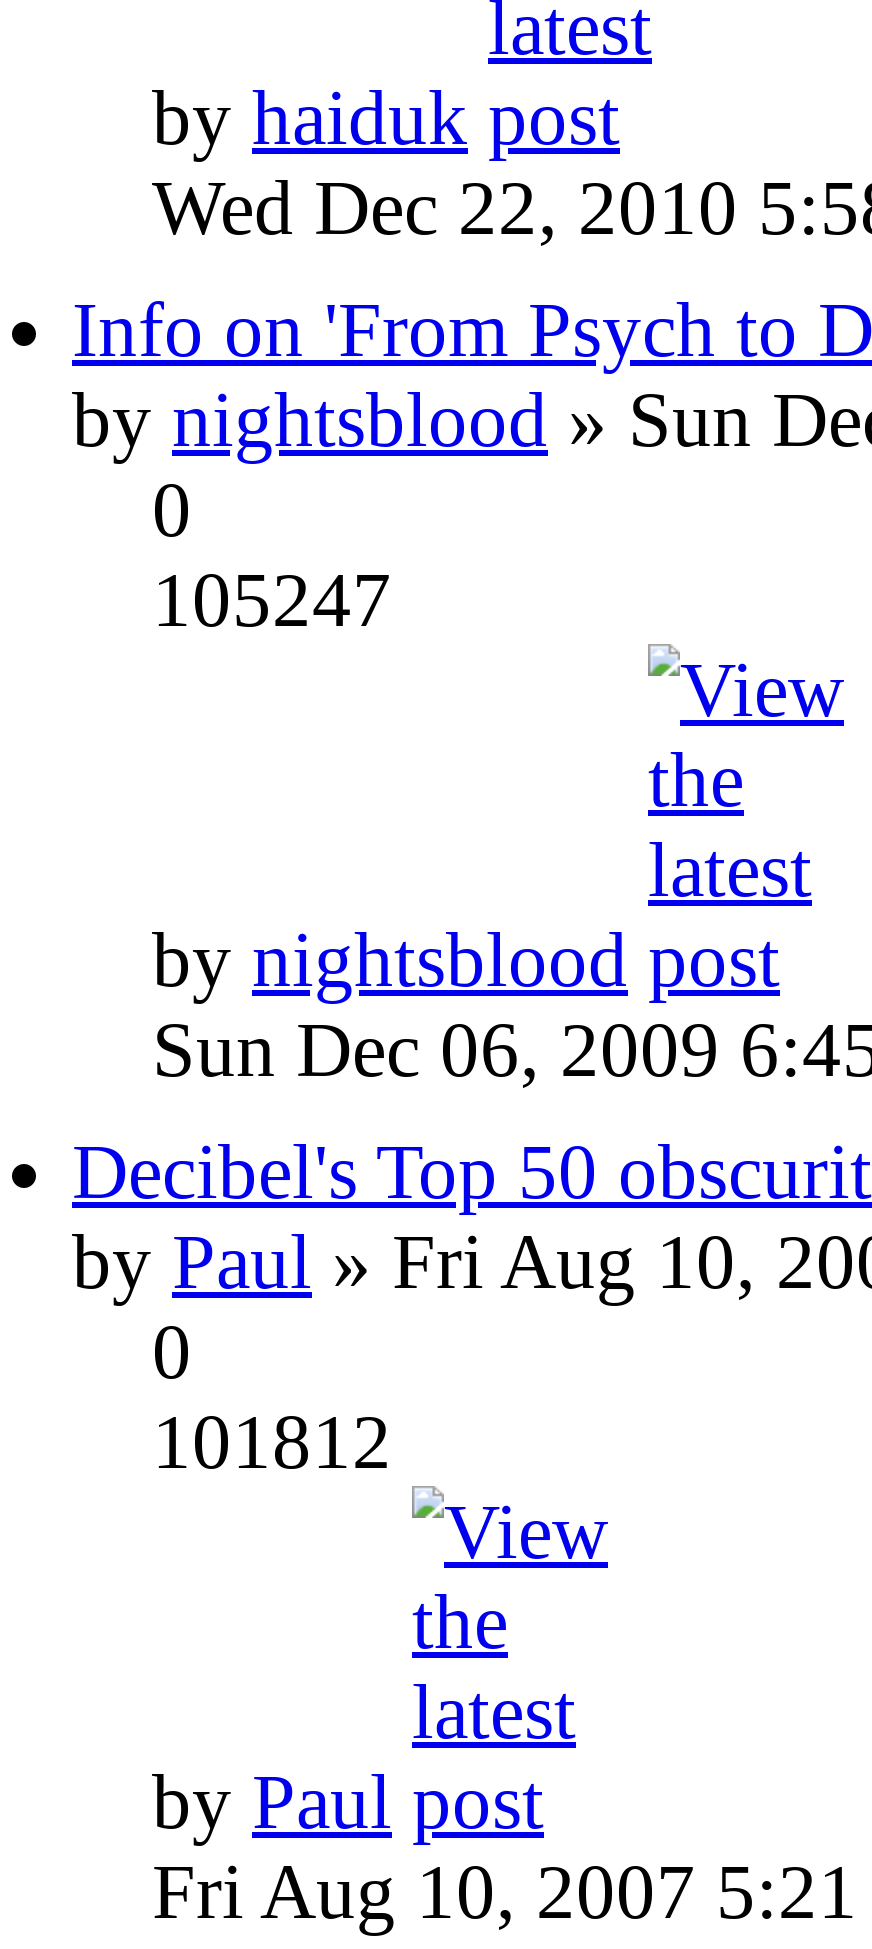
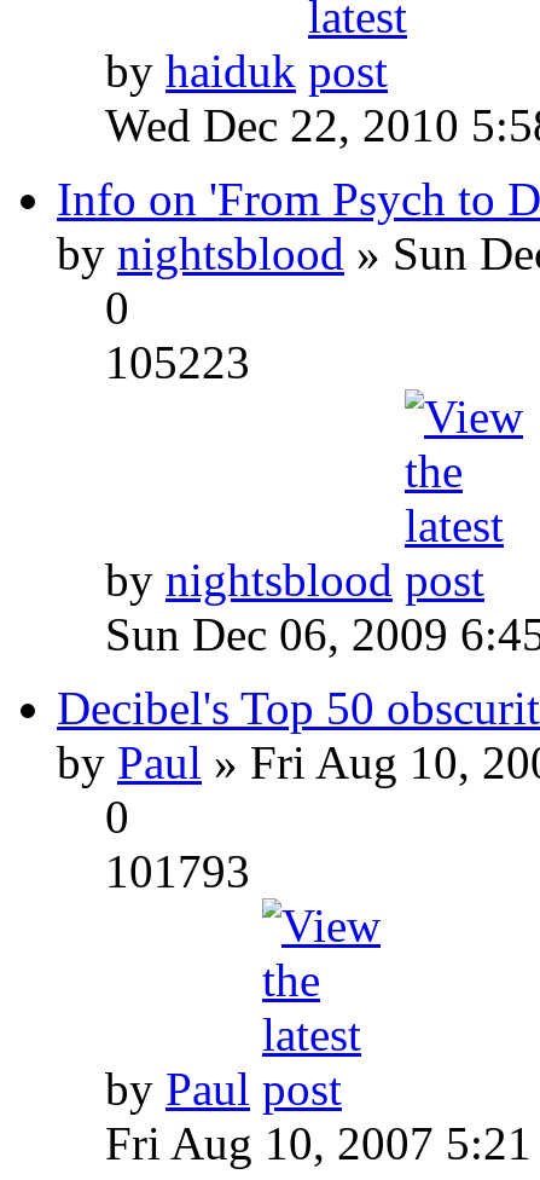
[152,556,392,642] 105247 -> [105,336,250,388] 105223
[152,1398,392,1484] 101812 -> [105,845,250,897] 101793

